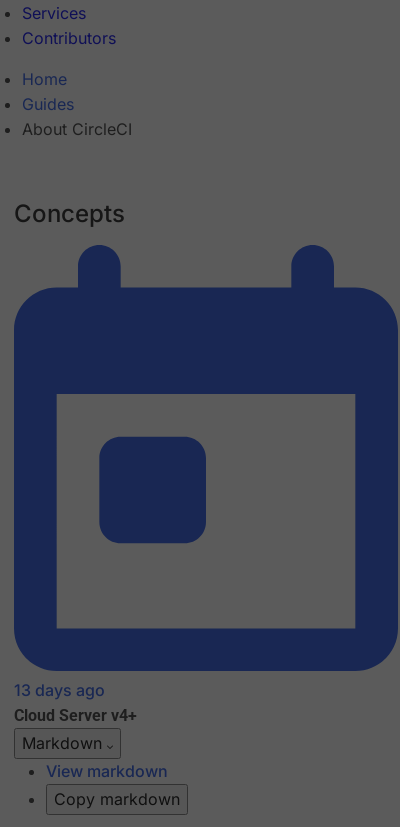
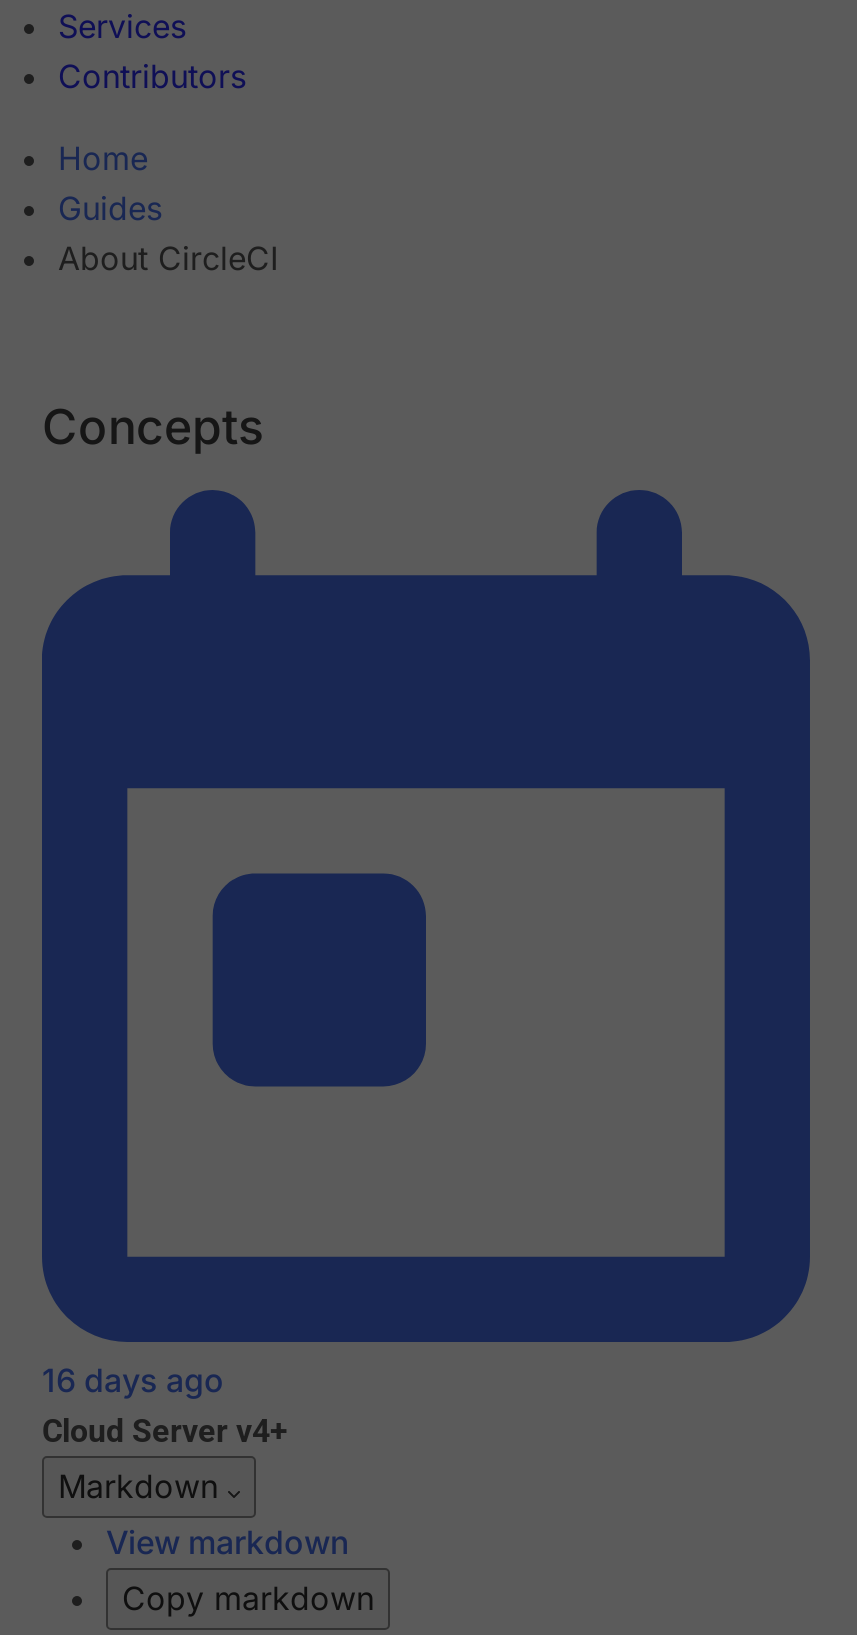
[14,680,105,700] 13 days ago -> [42,1361,224,1401] 16 days ago

